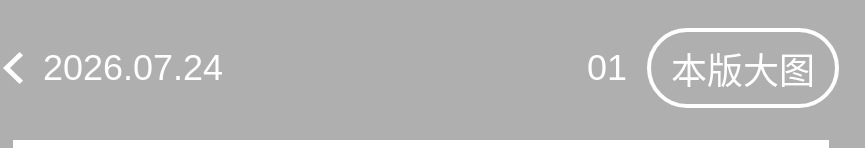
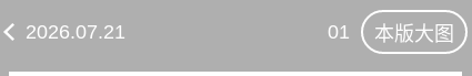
[43,47,223,87] 2026.07.24 -> [26,20,125,42] 2026.07.21

